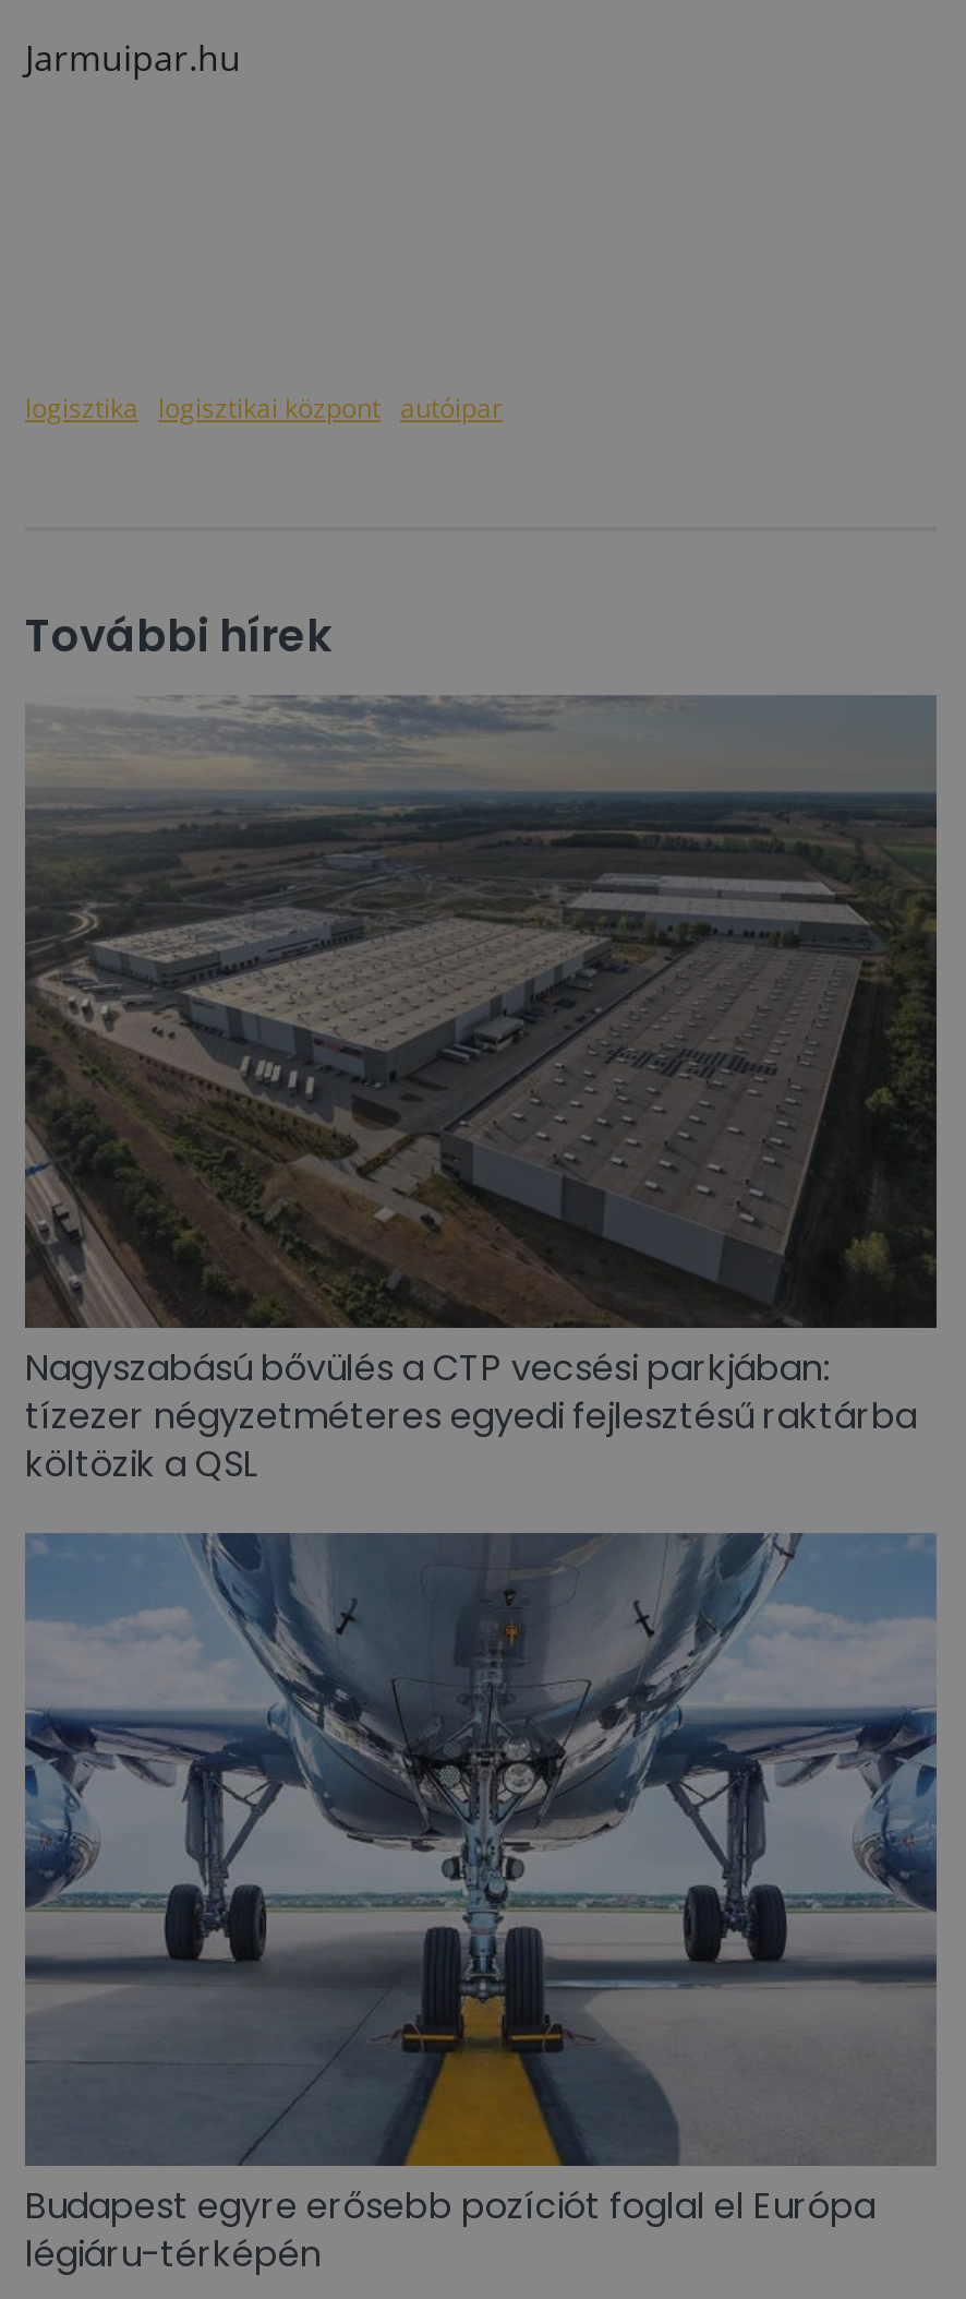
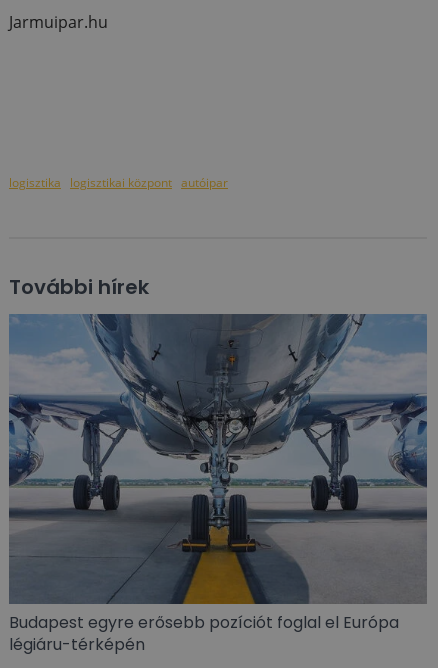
[23,695,939,1489] [image] | Nagyszabású bővülés a CTP vecsési parkjában: | tízezer négyzetméteres egyedi fejlesztésű raktárba | költözik a QSL -> none

